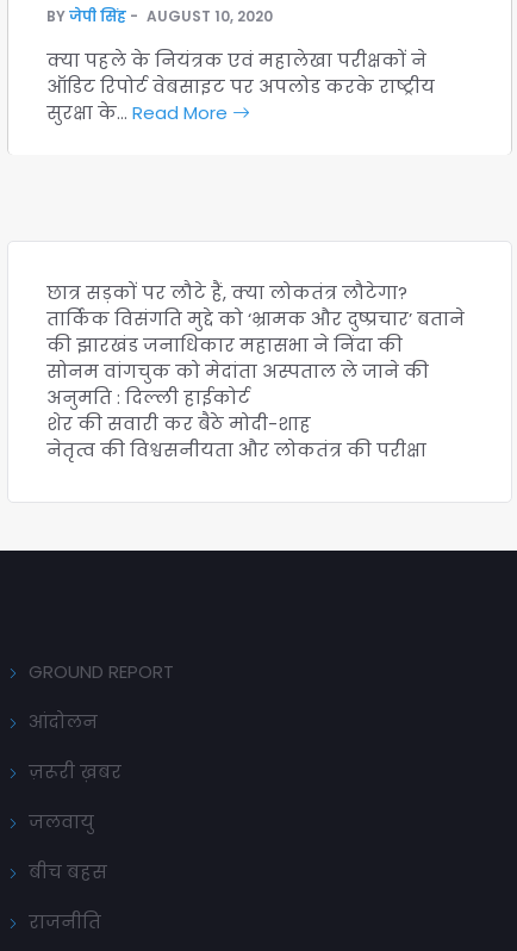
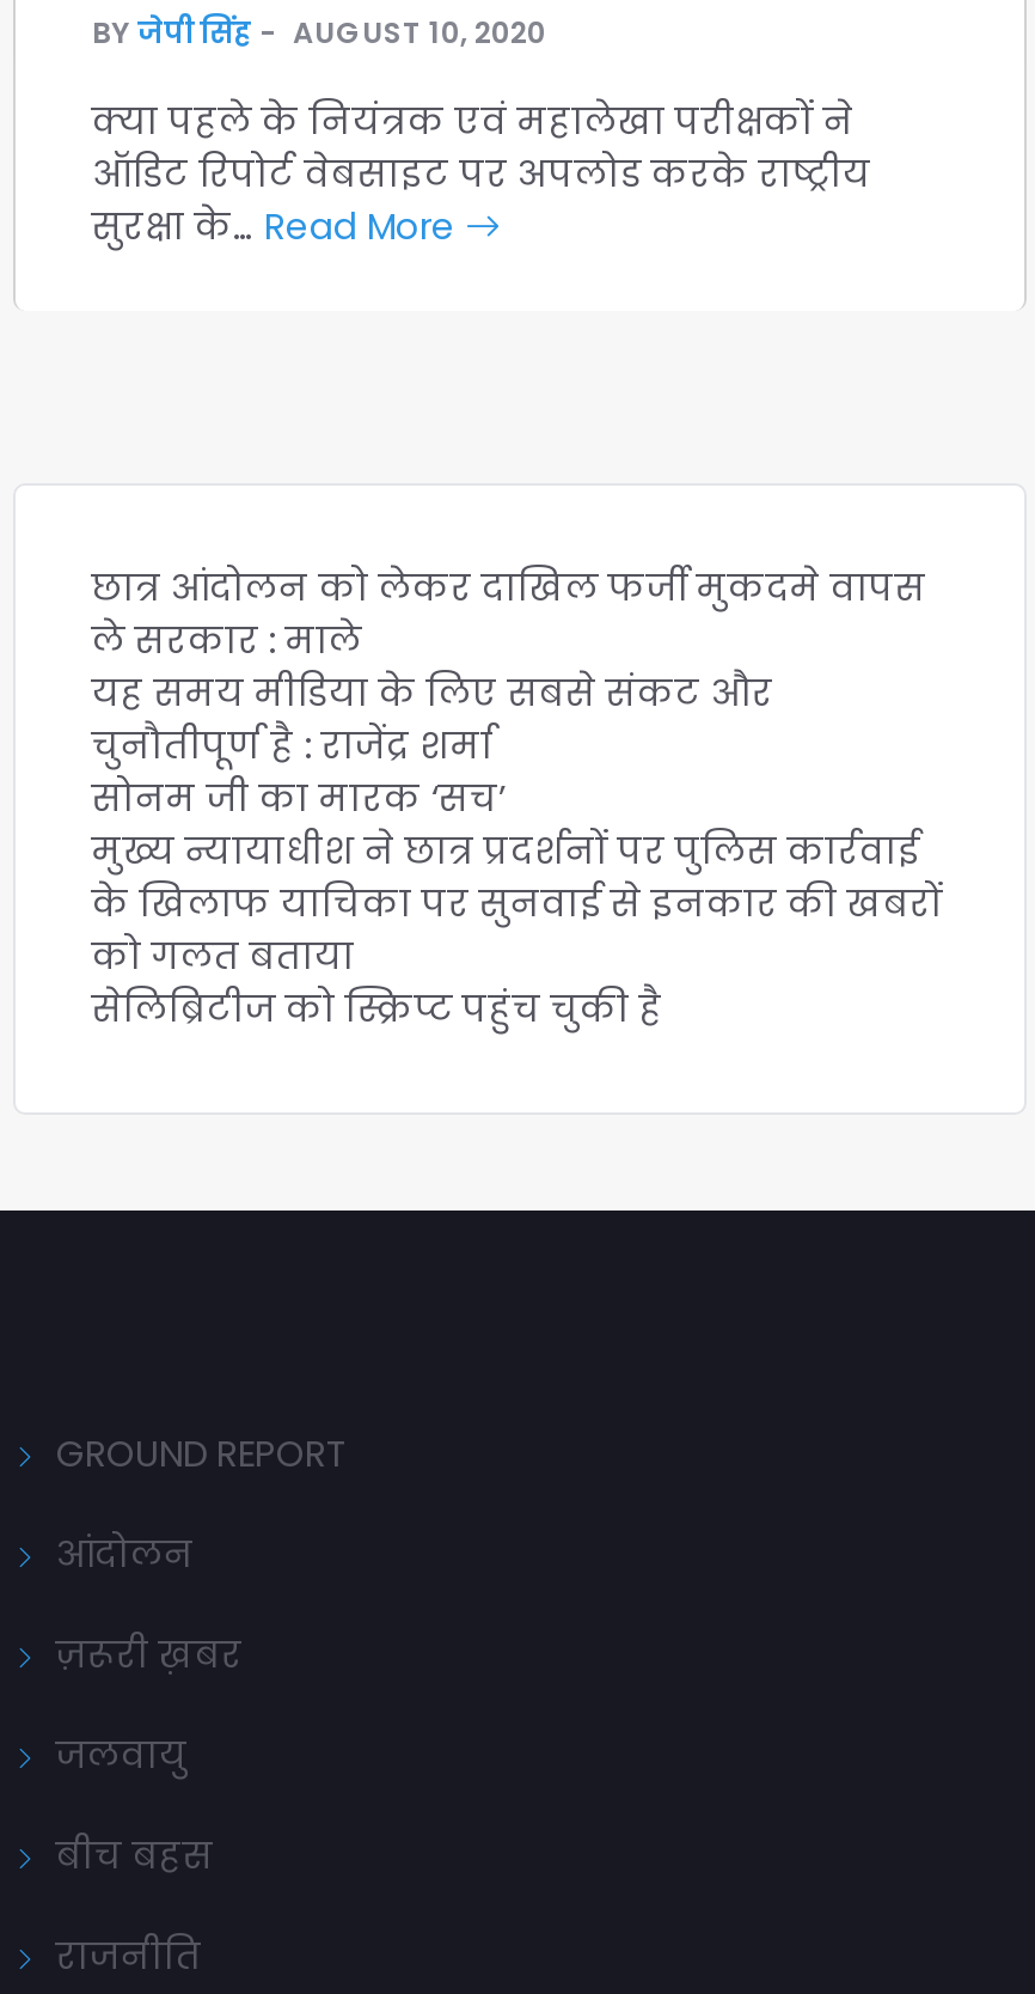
[46,280,465,462] छात्र सड़कों पर लौटे हैं, क्या लोकतंत्र लौटेगा? | तार्किक विसंगति मुद्दे को ‘भ्रामक और दुष्प्रचार’ बताने | की झारखंड जनाधिकार महासभा ने निंदा की | सोनम वांगचुक को मेदांता अस्पताल ले जाने की | अनुमति : दिल्ली हाईकोर्ट | शेर की सवारी कर बैठे मोदी-शाह | नेतृत्व की विश्वसनीयता और लोकतंत्र की परीक्षा -> [92,562,943,1033] छात्र आंदोलन को लेकर दाखिल फर्जी मुकदमे वापस | ले सरकार : माले | यह समय मीडिया के लिए सबसे संकट और | चुनौतीपूर्ण है : राजेंद्र शर्मा | सोनम जी का मारक ‘सच’ | मुख्य न्यायाधीश ने छात्र प्रदर्शनों पर पुलिस कार्रवाई | के खिलाफ याचिका पर सुनवाई से इनकार की खबरों | को गलत बताया | सेलिब्रिटीज को स्क्रिप्ट पहुंच चुकी है

